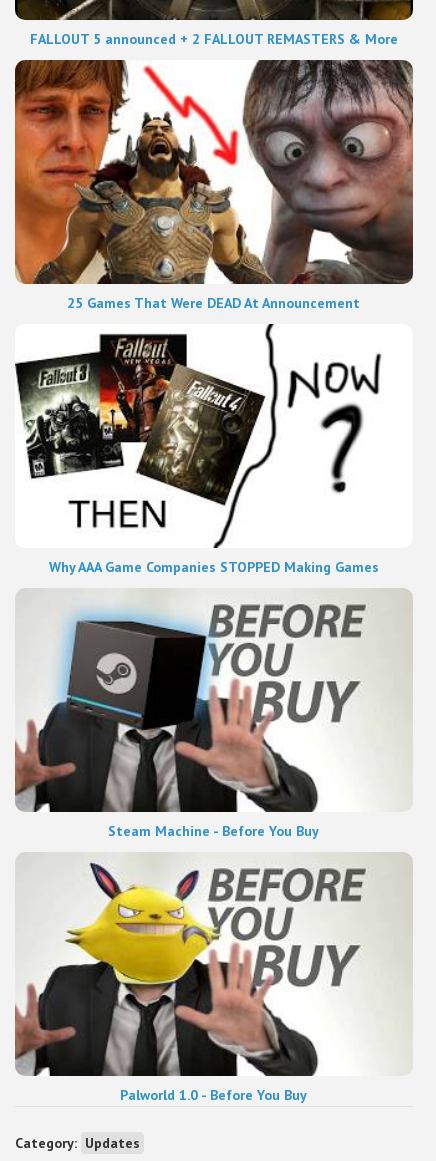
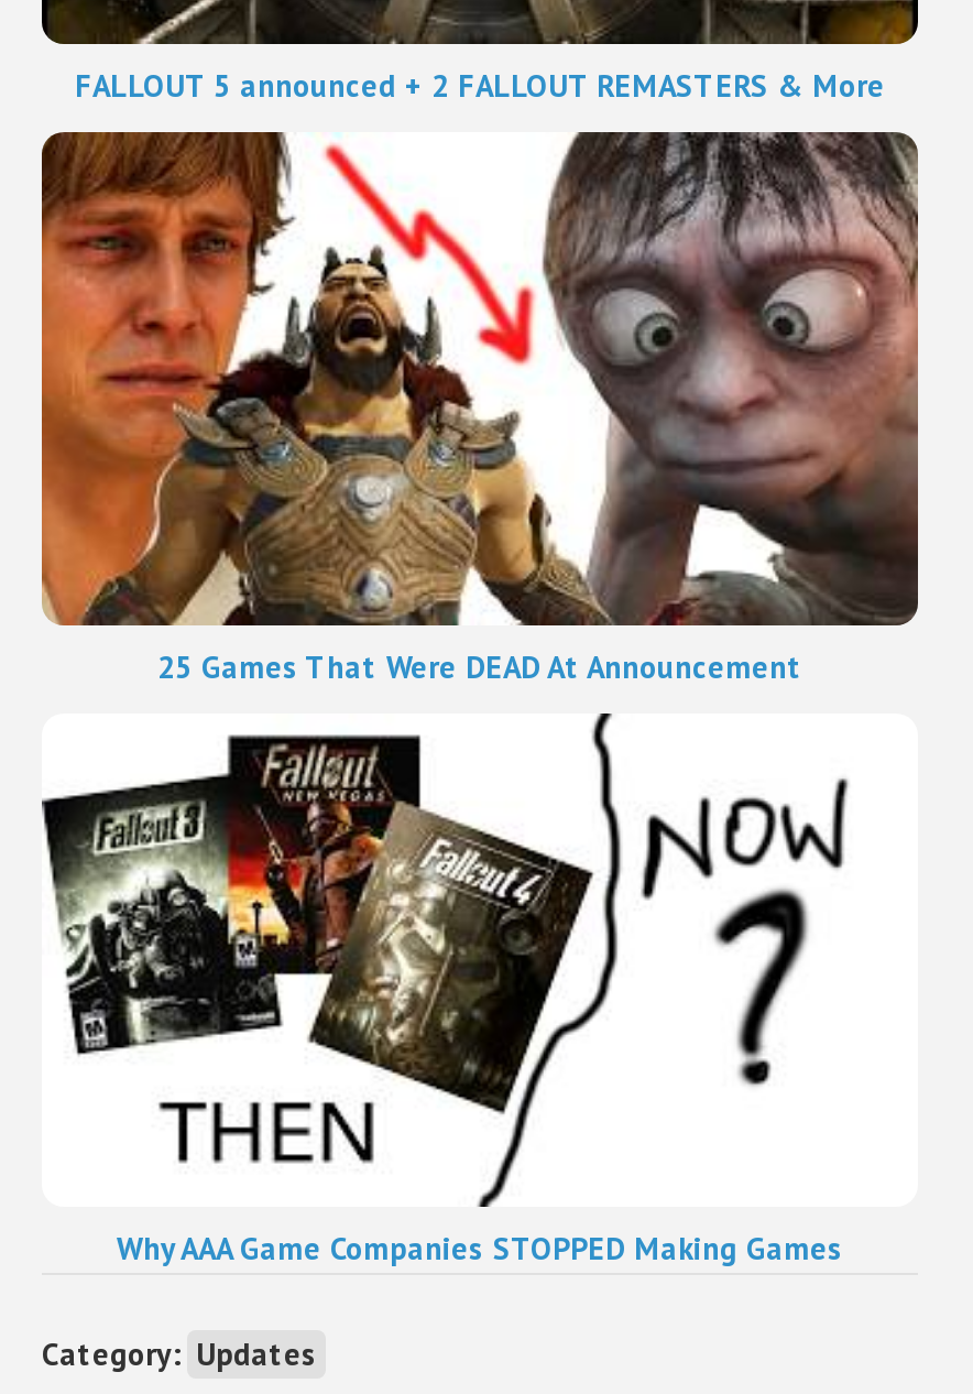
[15,589,412,840] [image] | Steam Machine - Before You Buy -> none
[14,853,413,1104] [image] | Palworld 1.0 - Before You Buy -> none

